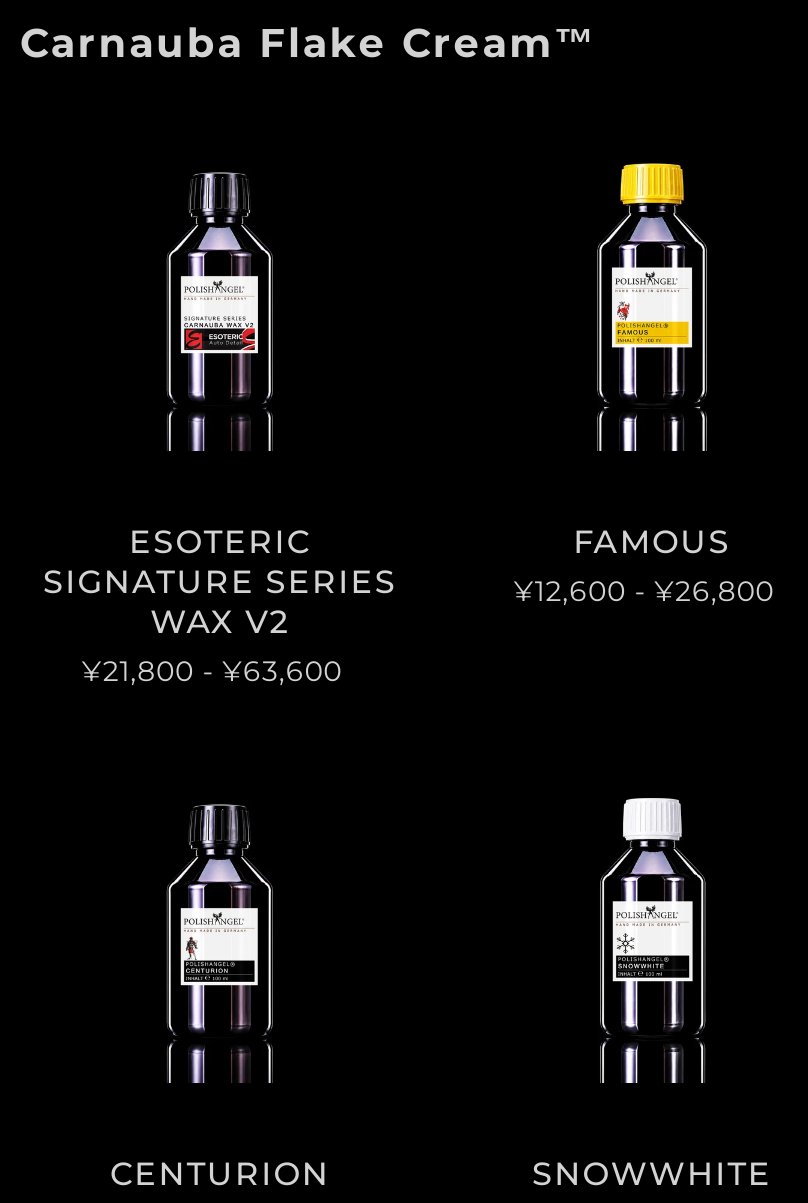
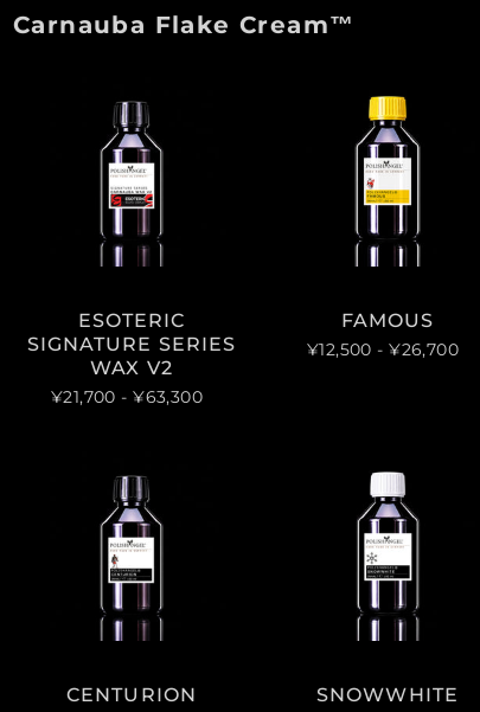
[514,573,774,609] ¥12,600 - ¥26,800 -> [307,339,459,360] ¥12,500 - ¥26,700
[82,653,342,689] ¥21,800 - ¥63,600 -> [51,386,203,408] ¥21,700 - ¥63,300

